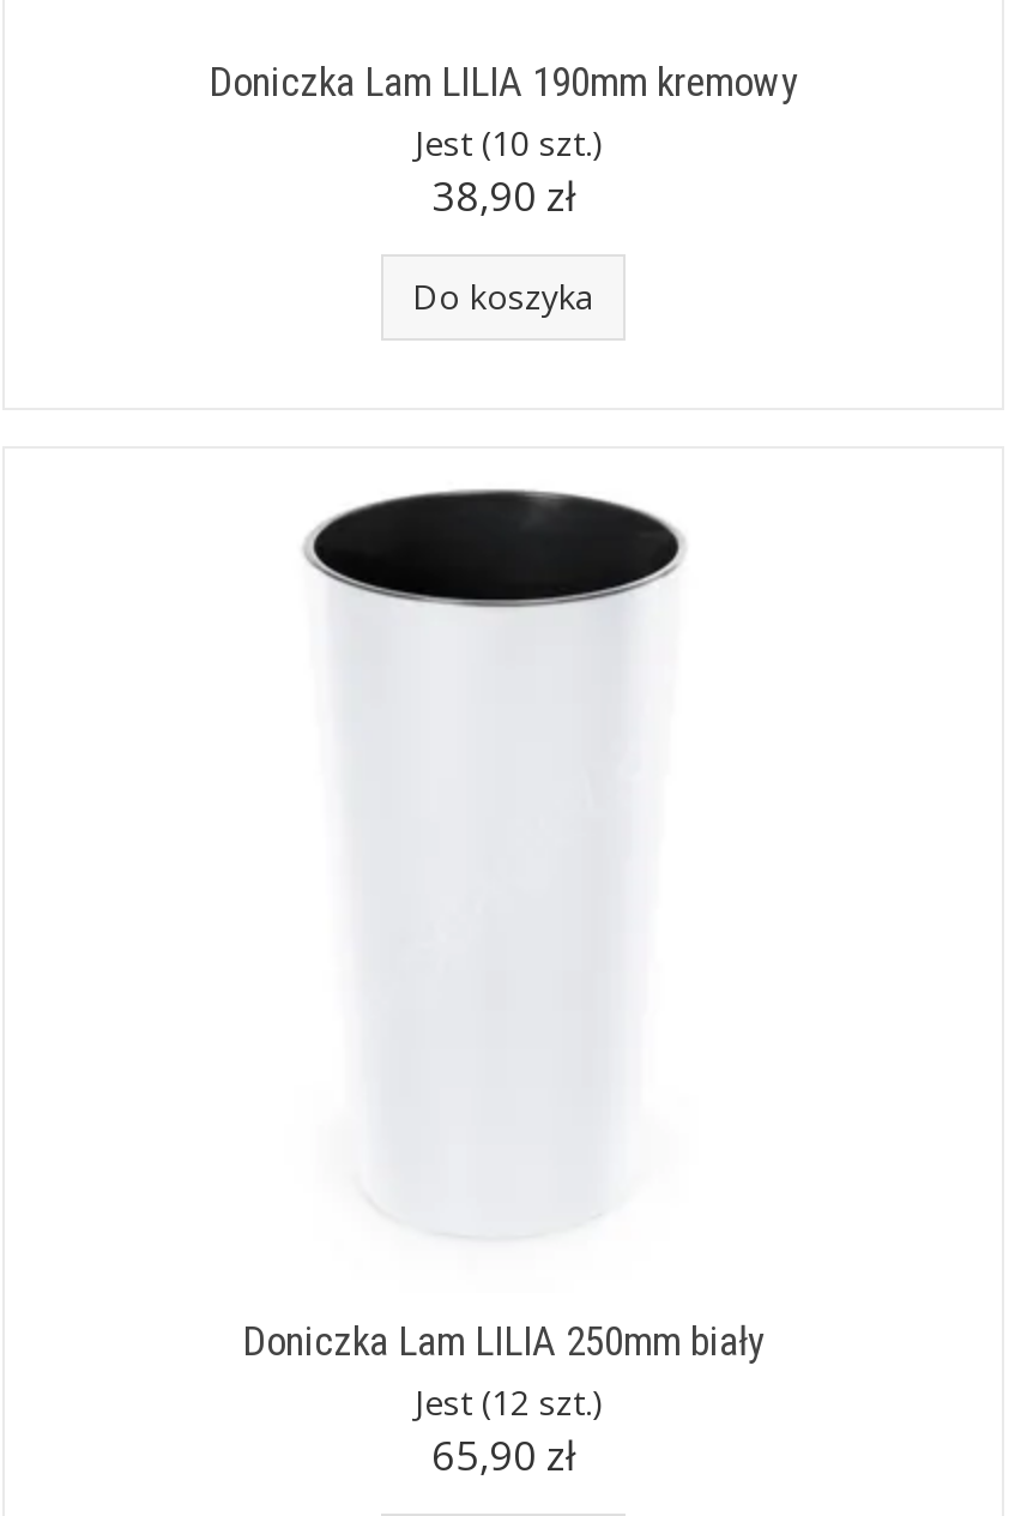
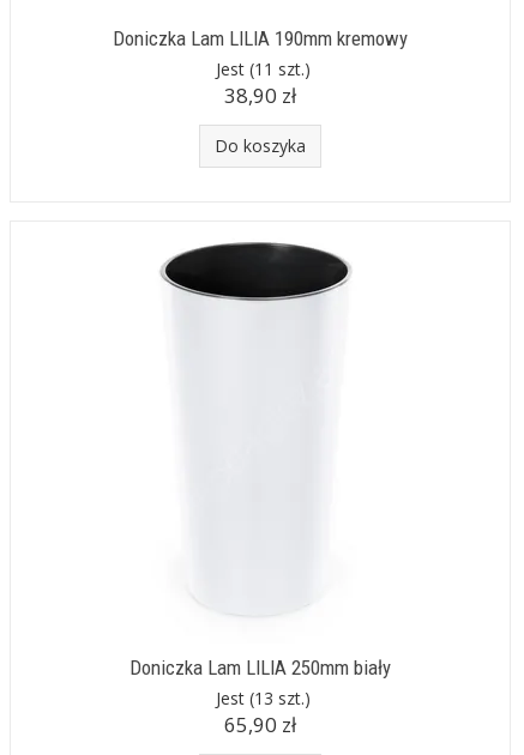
[415,120,604,166] Jest (10 szt.) -> [216,58,311,80] Jest (11 szt.)
[415,1379,604,1425] Jest (12 szt.) -> [216,687,311,709] Jest (13 szt.)

